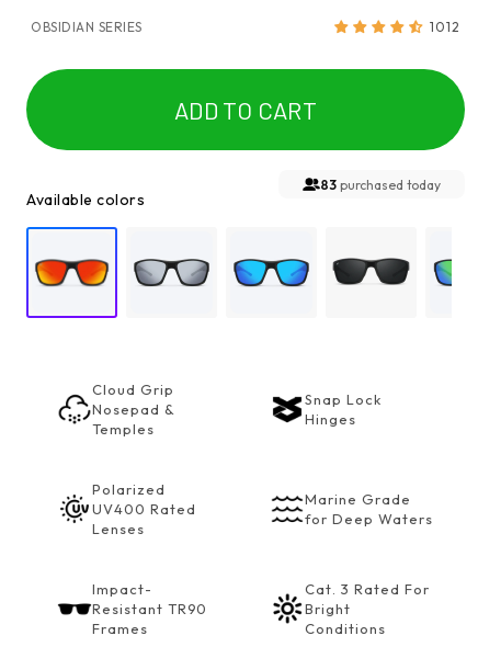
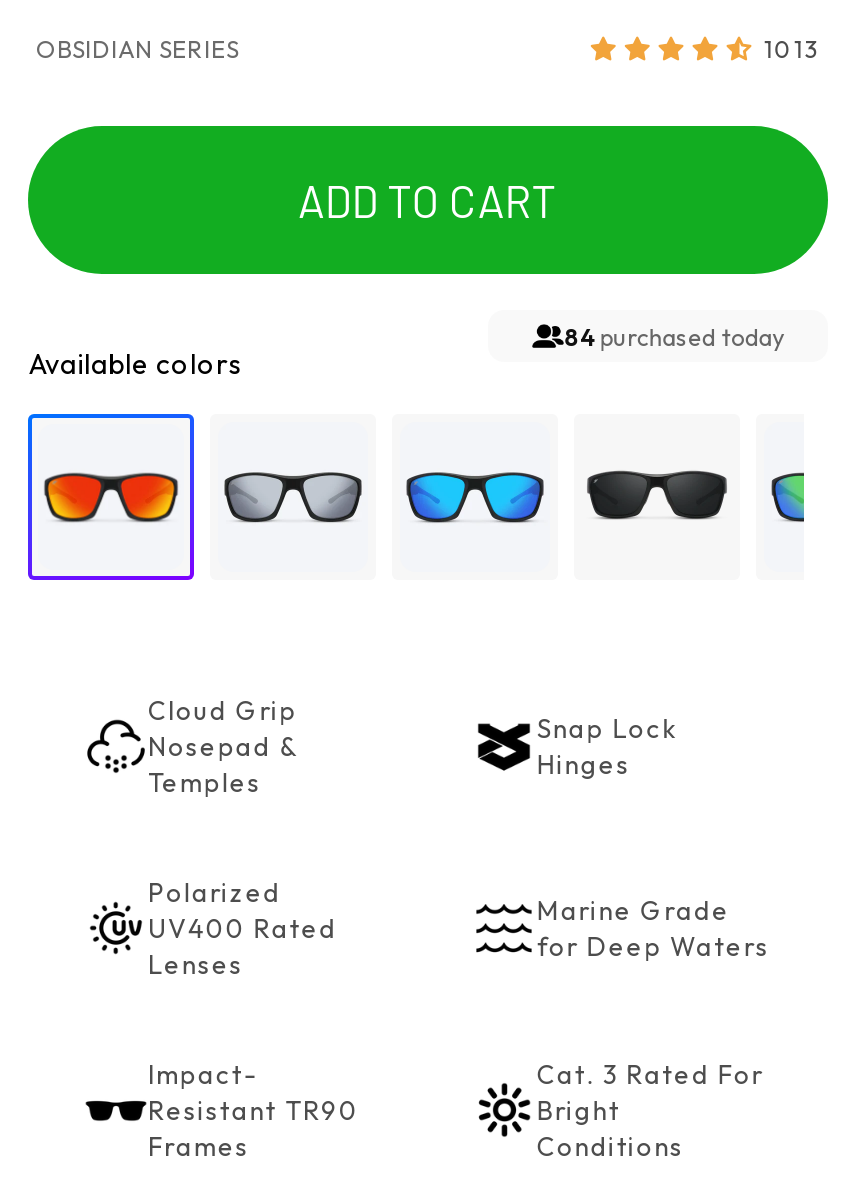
[430,19,460,35] 1012 -> [764,34,820,64] 1013
[320,176,441,192] 83 purchased today -> [564,321,784,351] 84 purchased today

